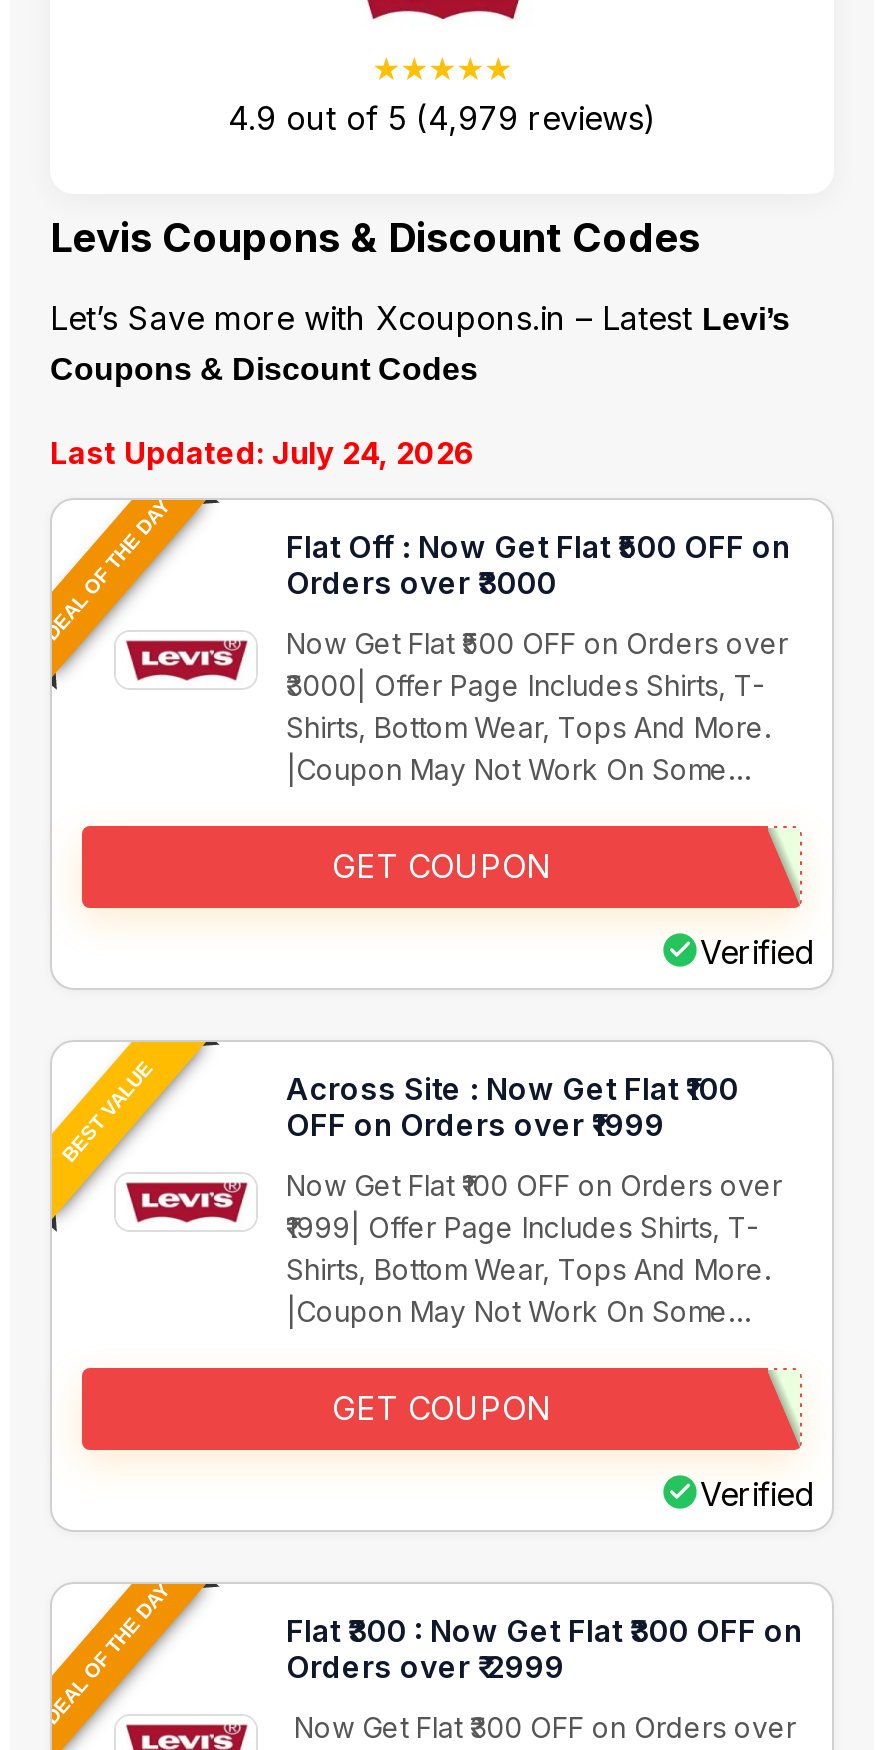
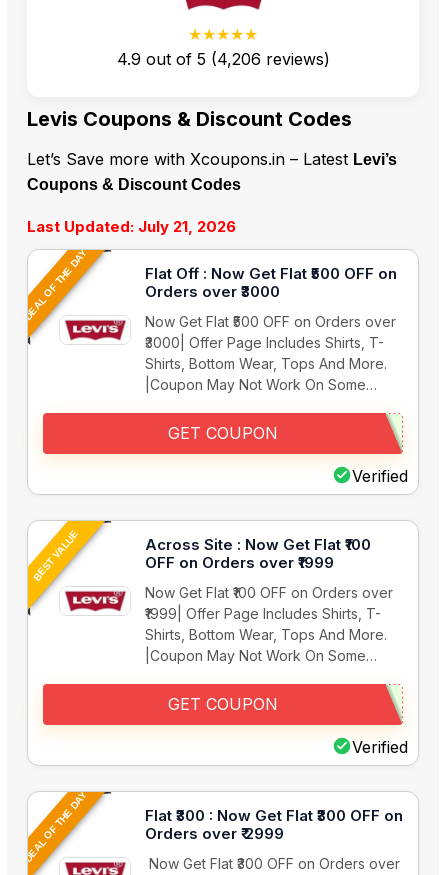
[228,98,656,138] 4.9 out of 5 (4,979 reviews) -> [116,49,329,69] 4.9 out of 5 (4,206 reviews)
[50,435,474,473] Last Updated: July 24, 2026 -> [27,217,236,236] Last Updated: July 21, 2026

